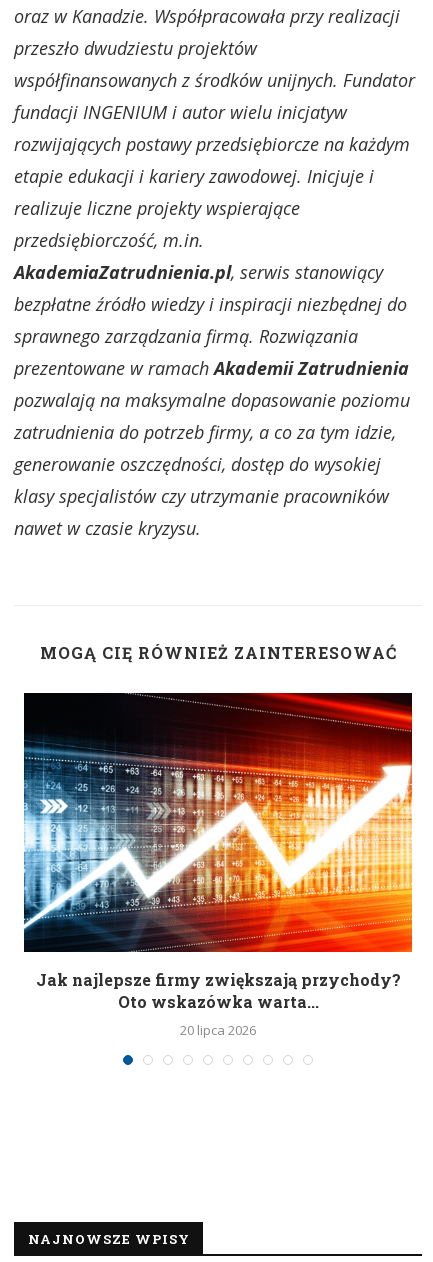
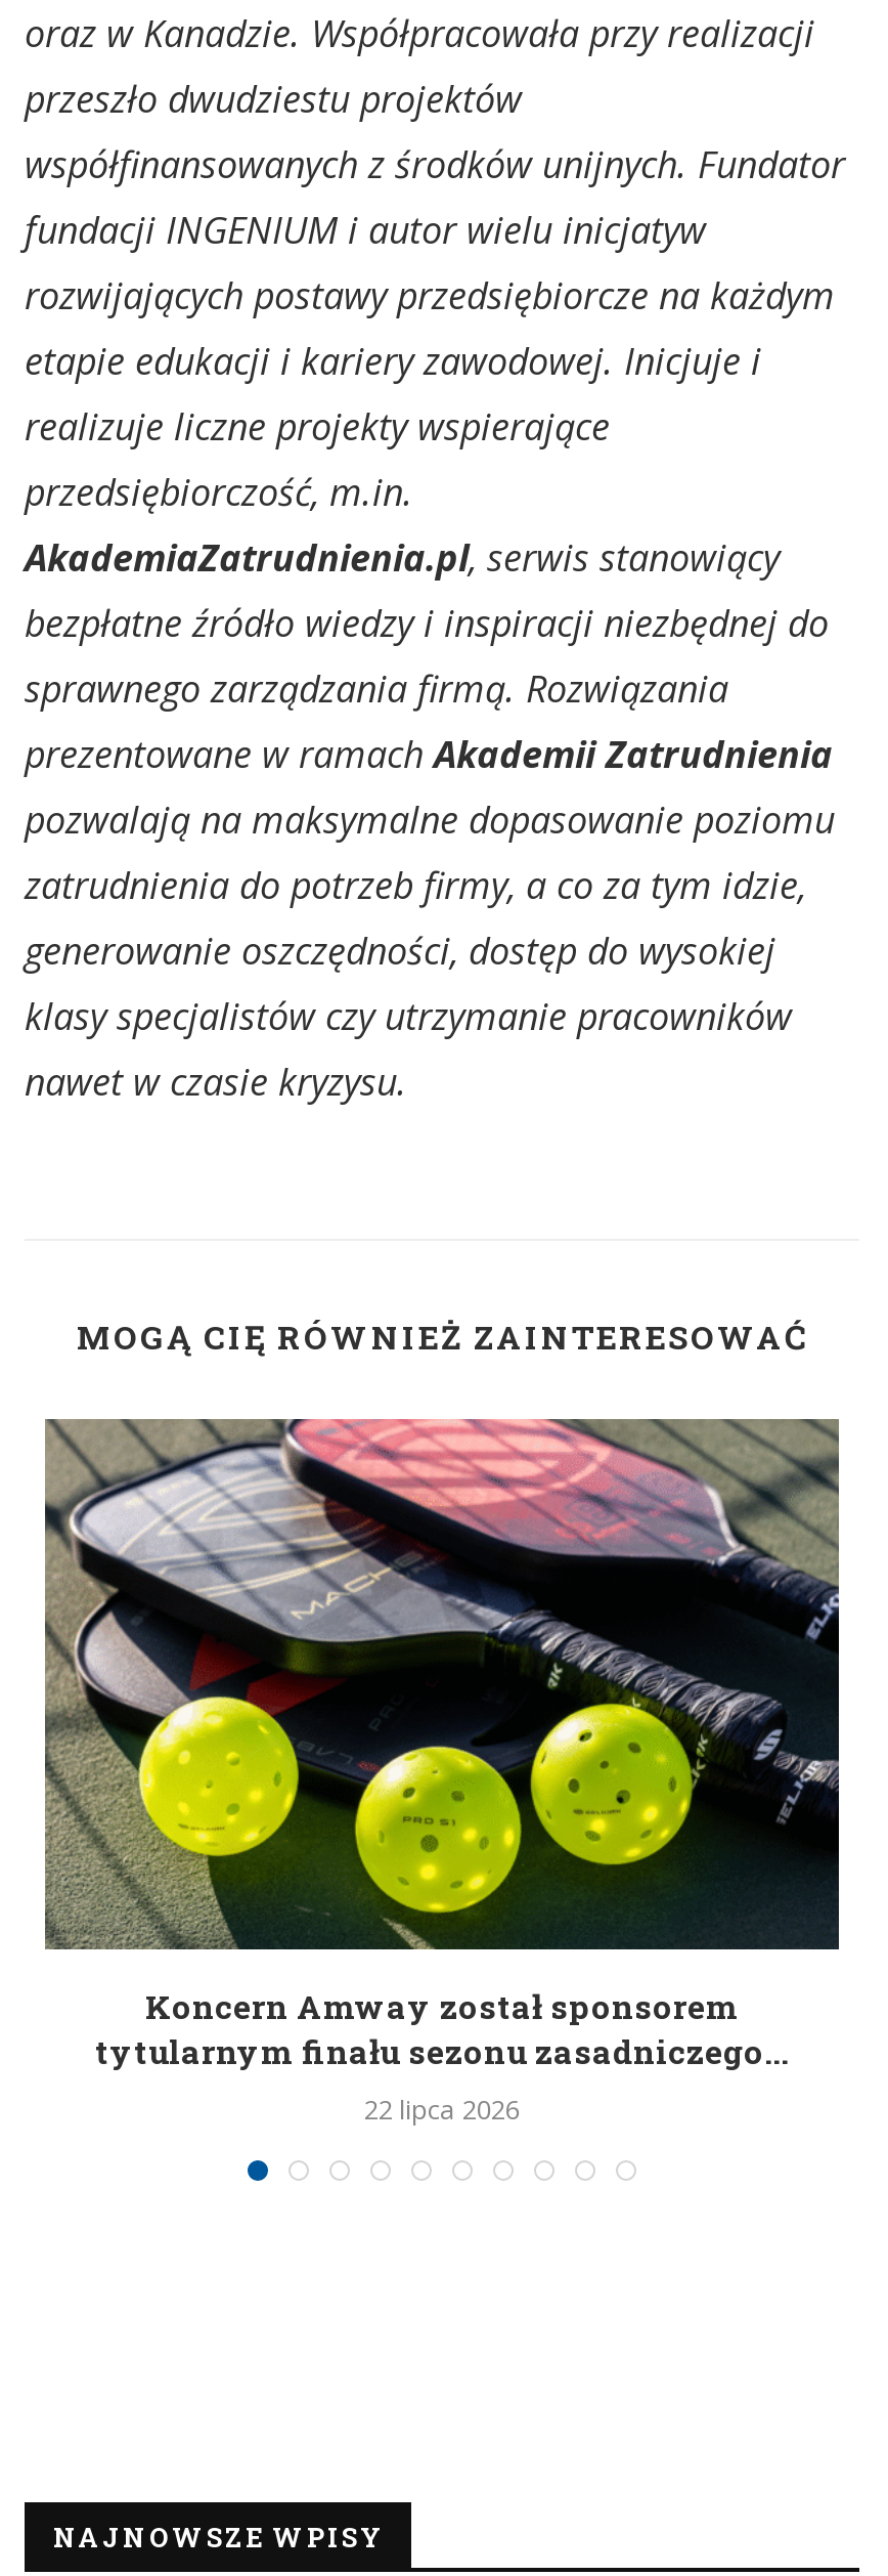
[23,692,413,1039] [image] | Jak najlepsze firmy zwiększają przychody? | Oto wskazówka warta... | 20 lipca 2026 -> [43,1417,841,2128] [image] | Koncern Amway został sponsorem | tytularnym finału sezonu zasadniczego... | 22 lipca 2026

